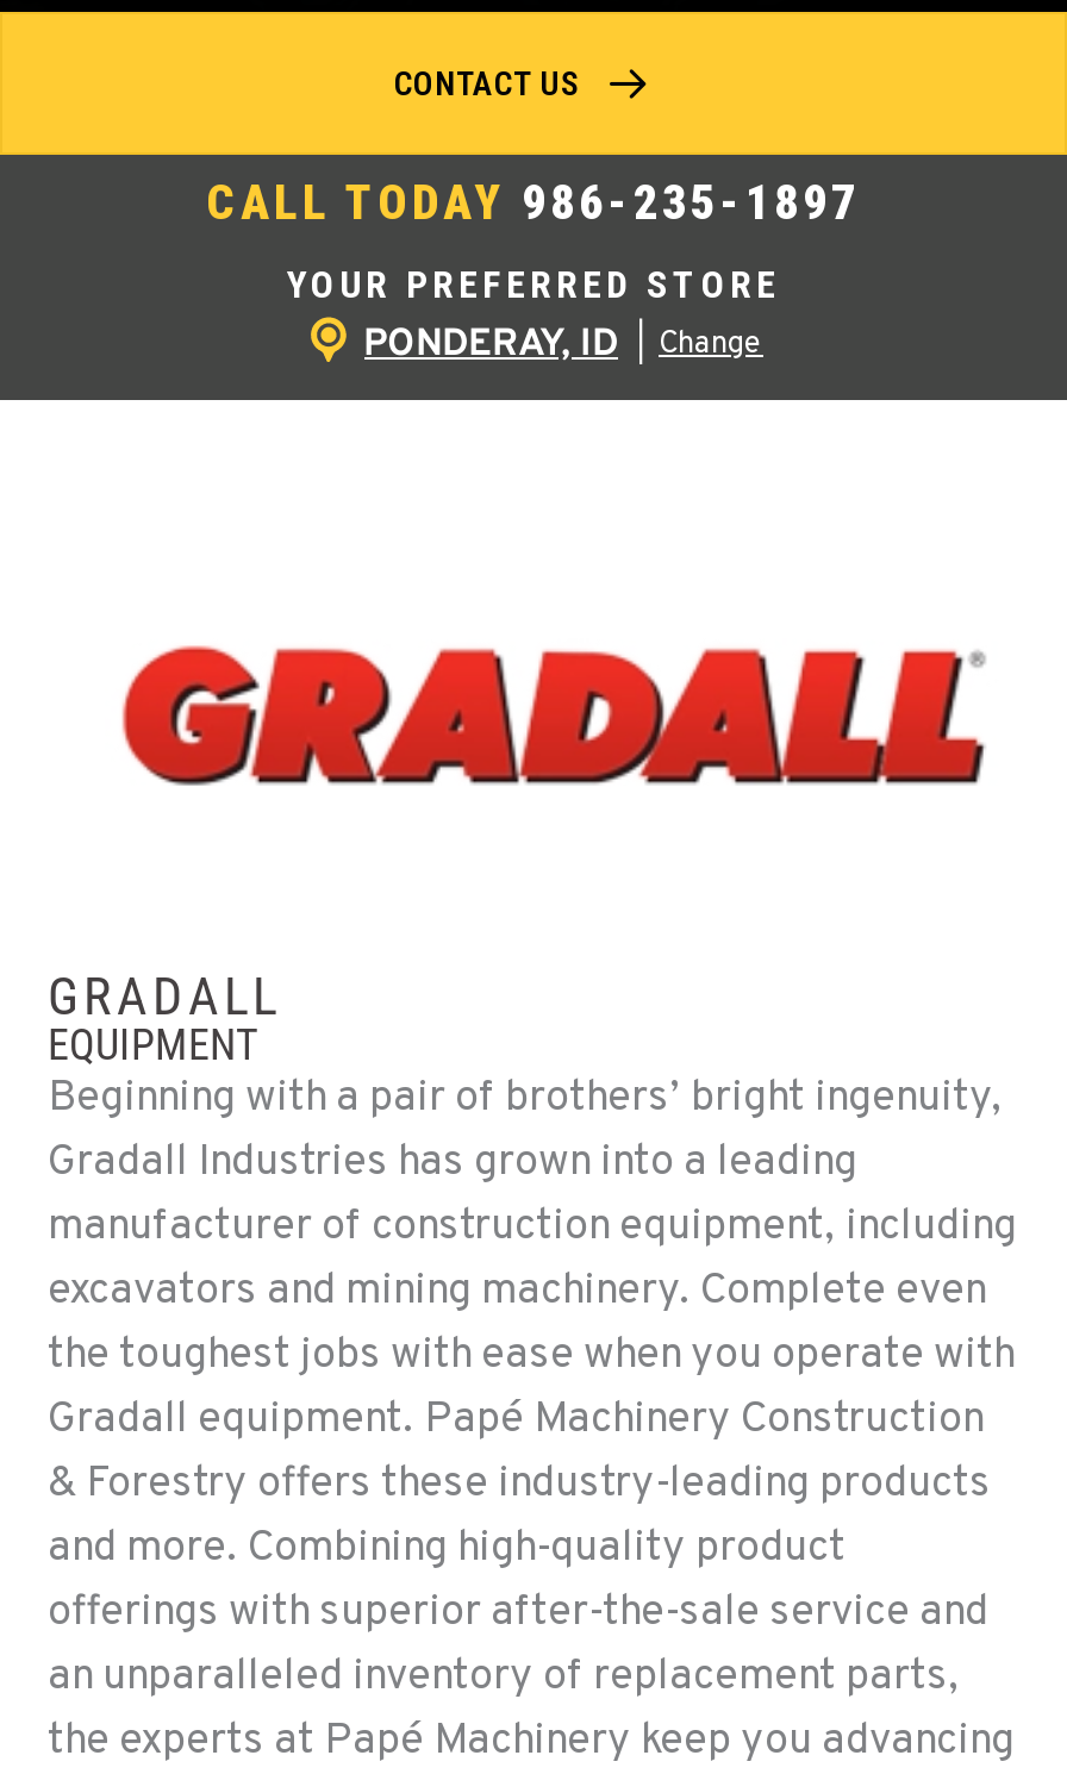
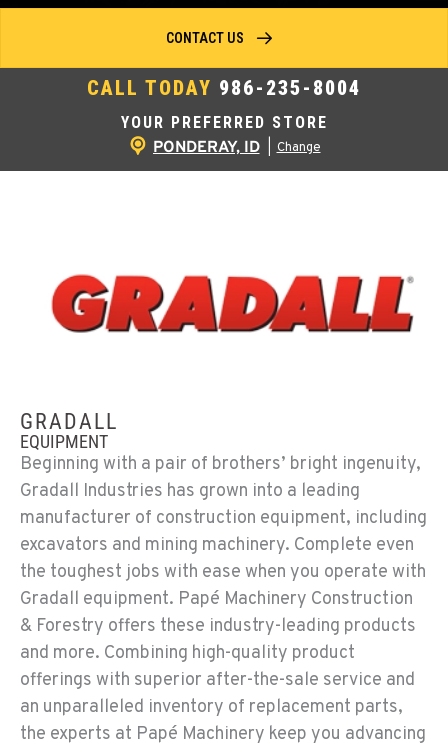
[207,173,860,231] CALL TODAY 986-235-1897 -> [87,76,361,100] CALL TODAY 986-235-8004

